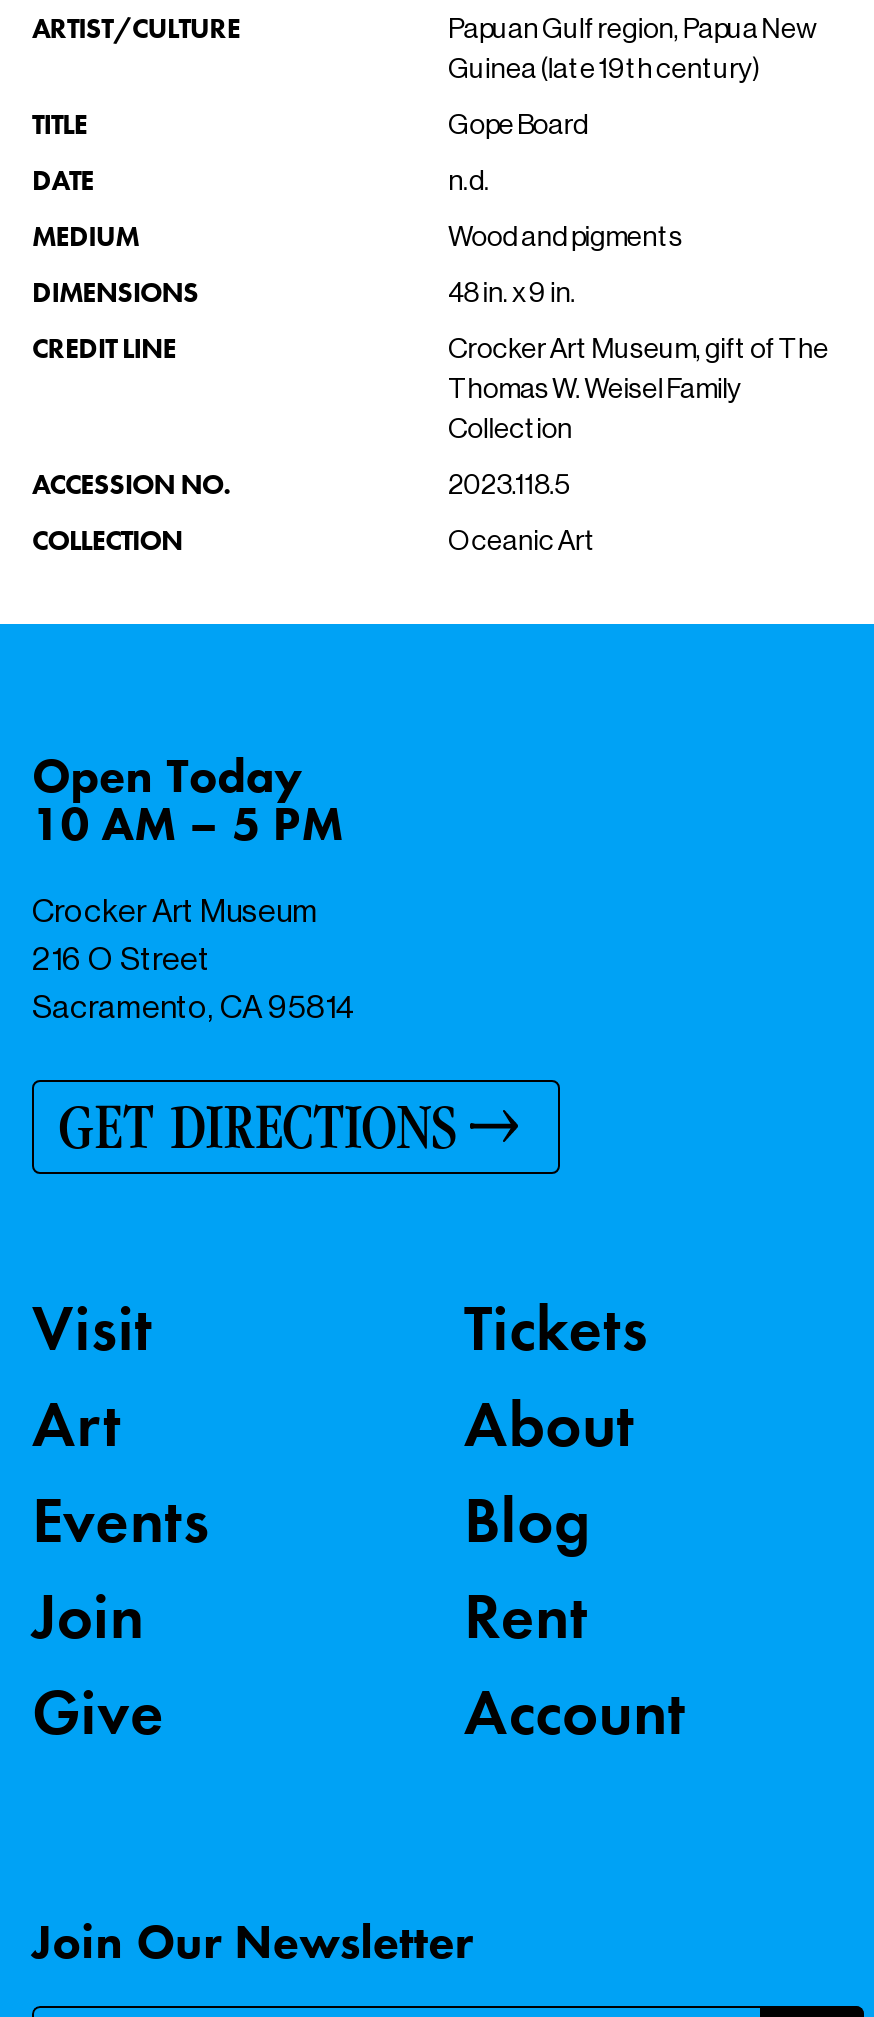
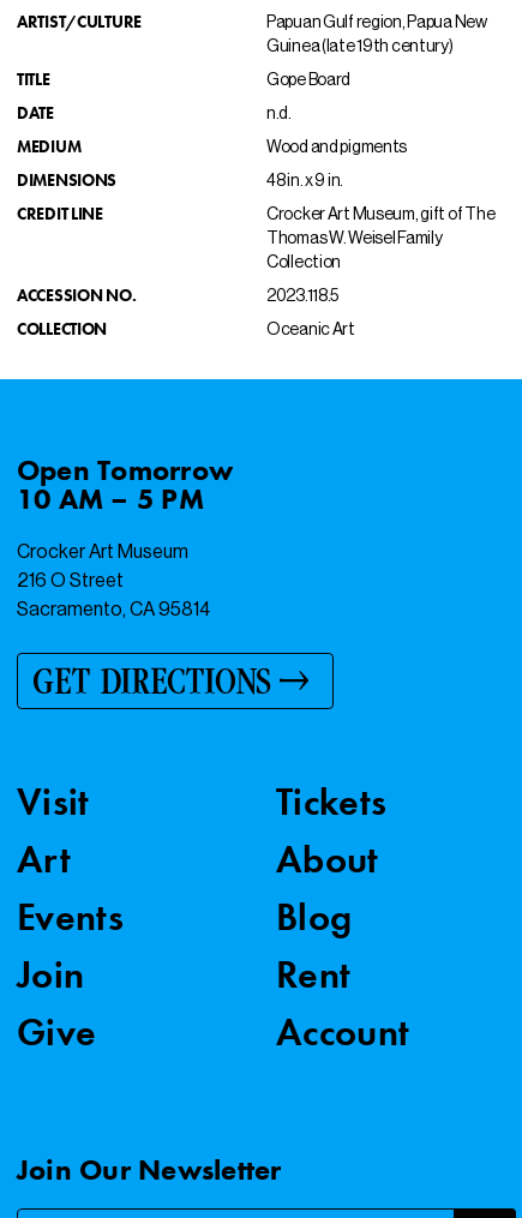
[32,744,303,806] Open Today -> [17,451,233,488] Open Tomorrow

